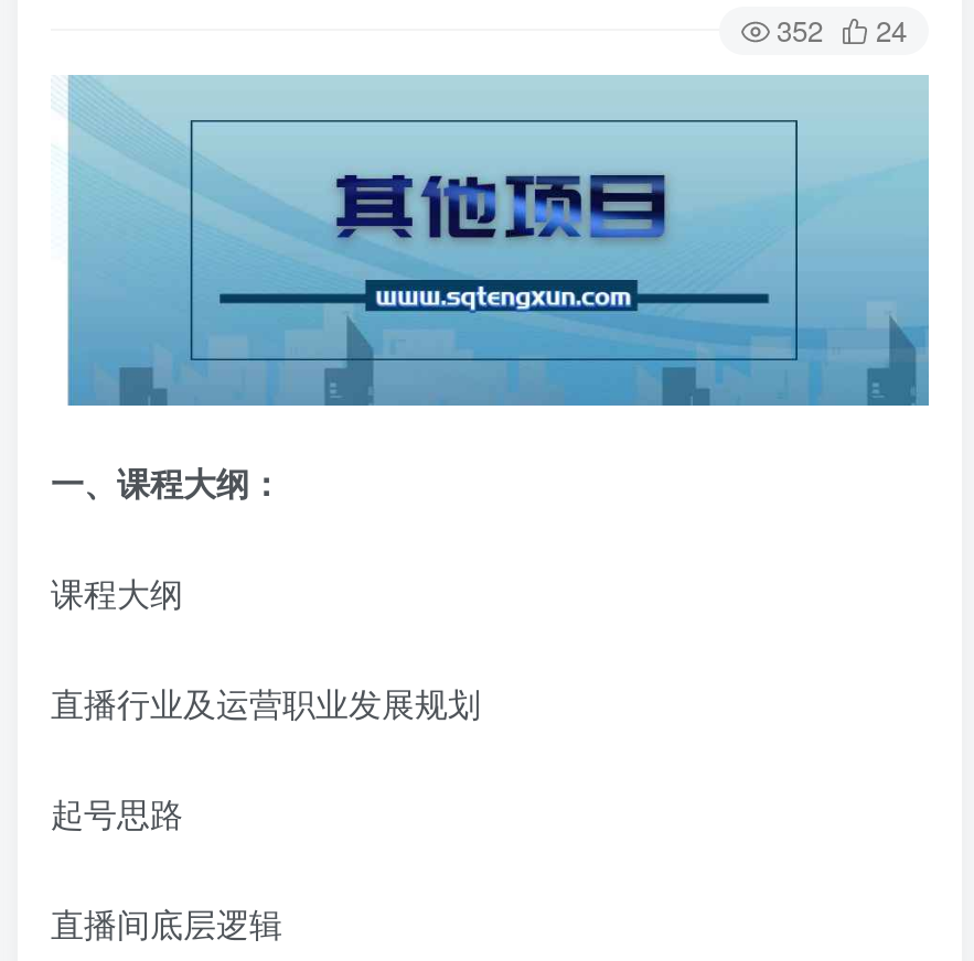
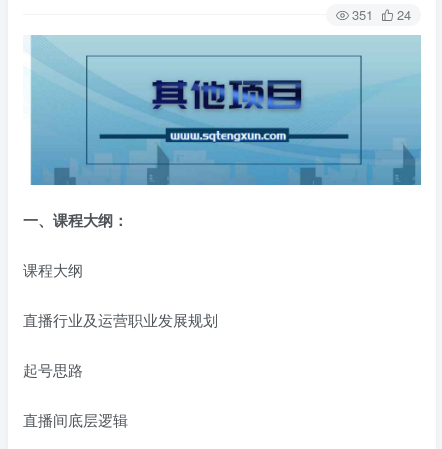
[777,10,907,52] 352 24 -> [352,5,411,24] 351 24

